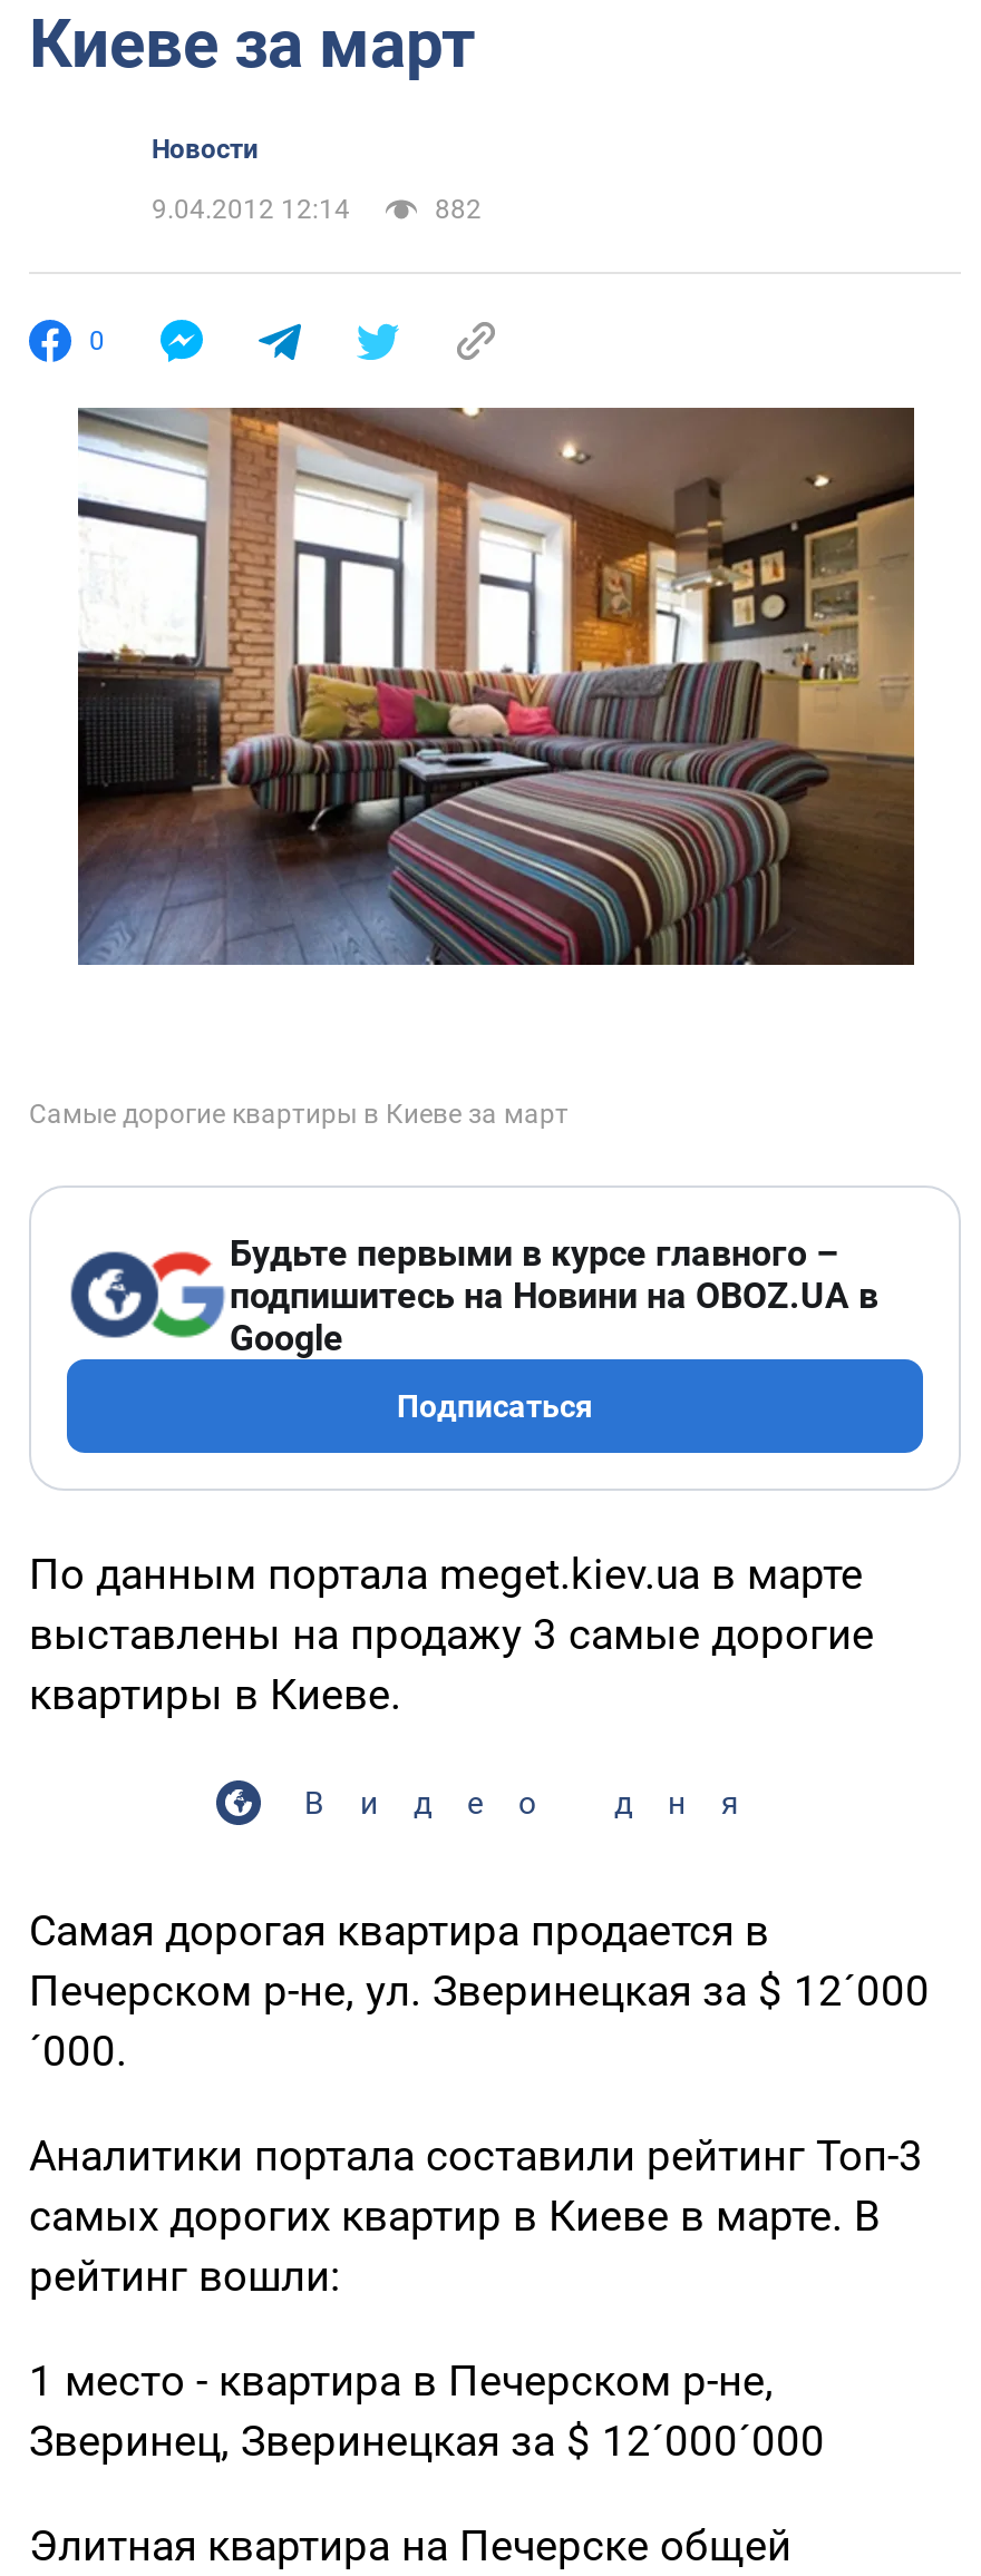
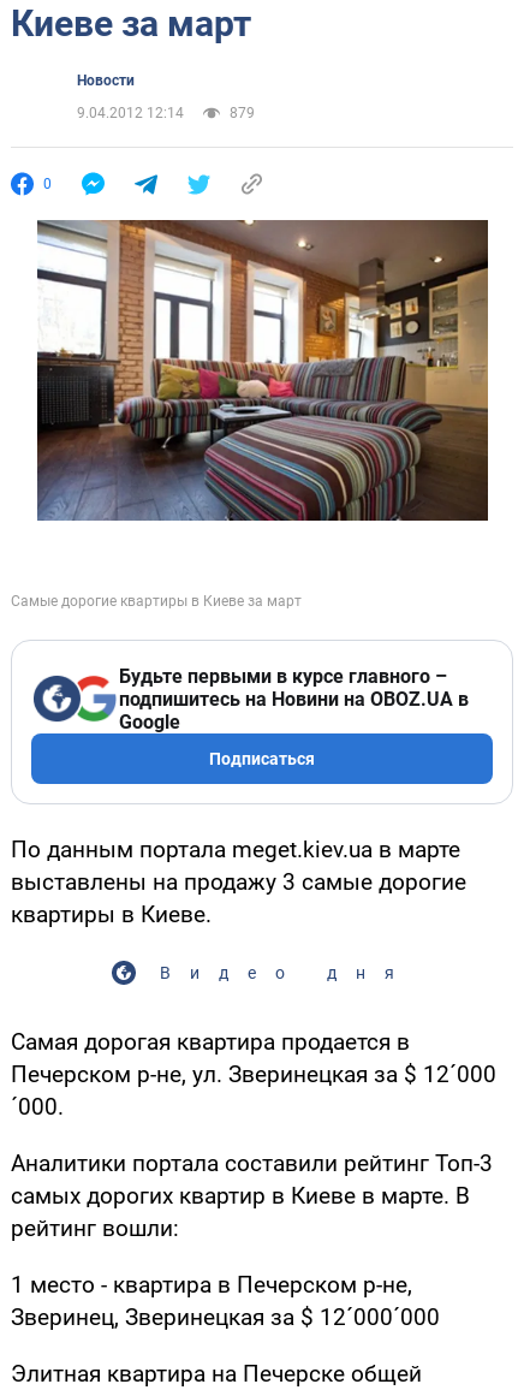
[435,194,482,225] 882 -> [230,105,255,121] 879

